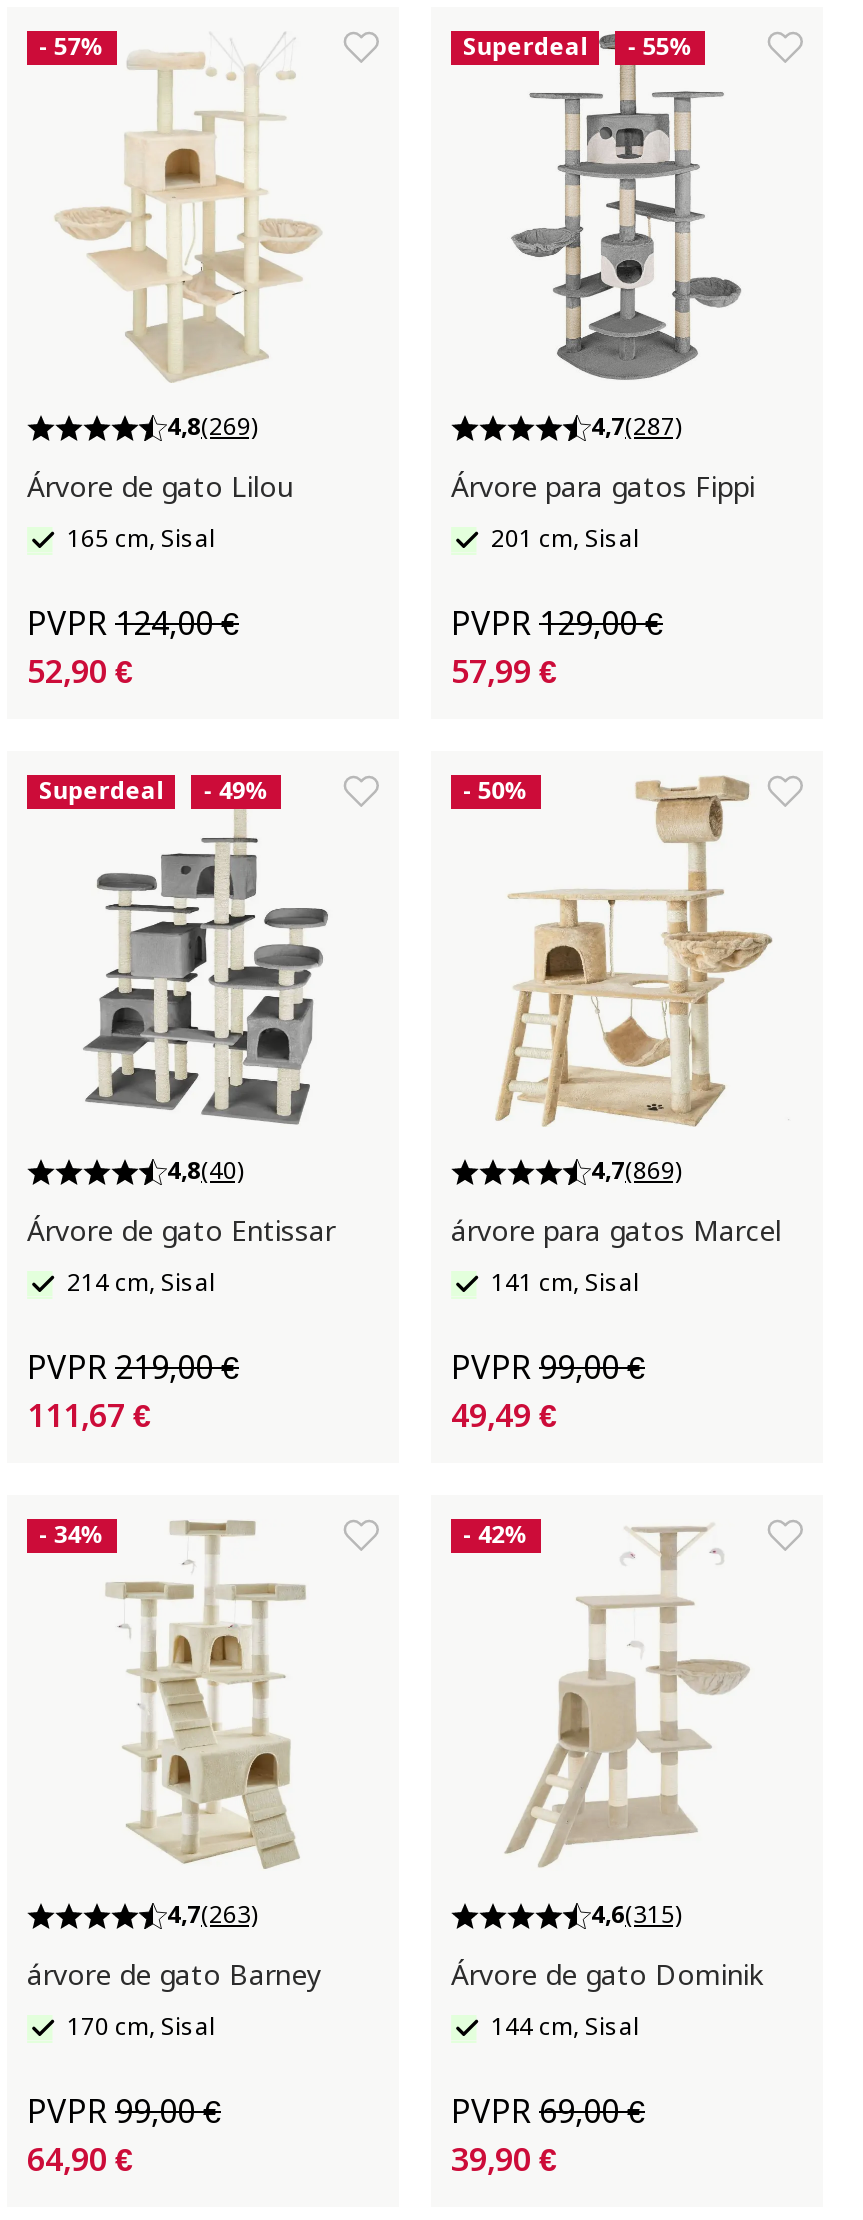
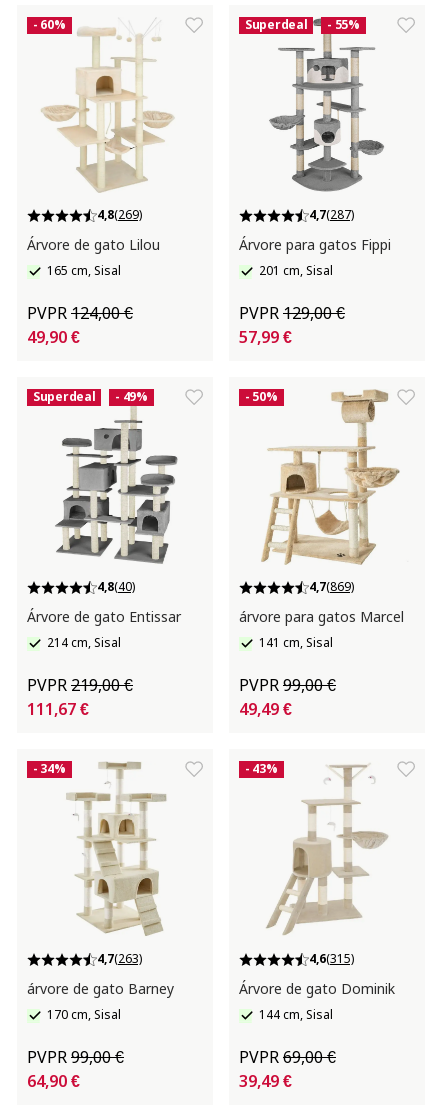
[39,29,104,63] - 57% -> [33,16,65,33] - 60%
[27,649,133,693] 52,90 € -> [27,326,80,348] 49,90 €
[463,1517,528,1551] - 42% -> [245,760,277,777] - 43%
[451,2137,557,2181] 39,90 € -> [239,1070,292,1092] 39,49 €

